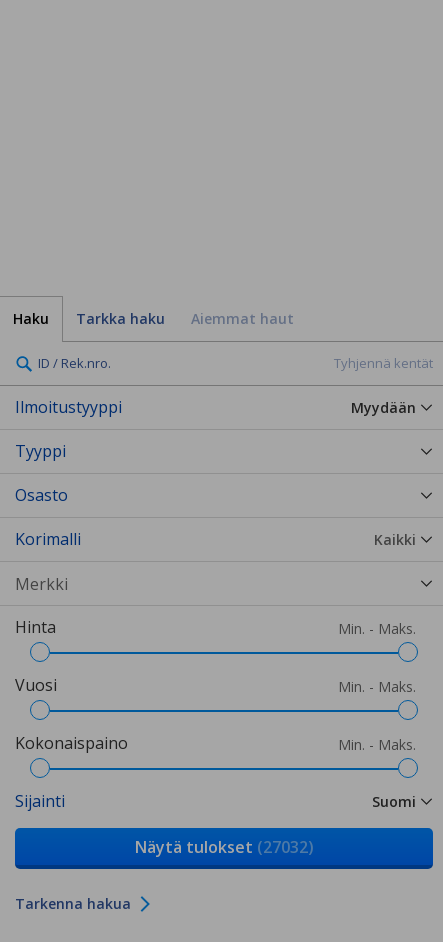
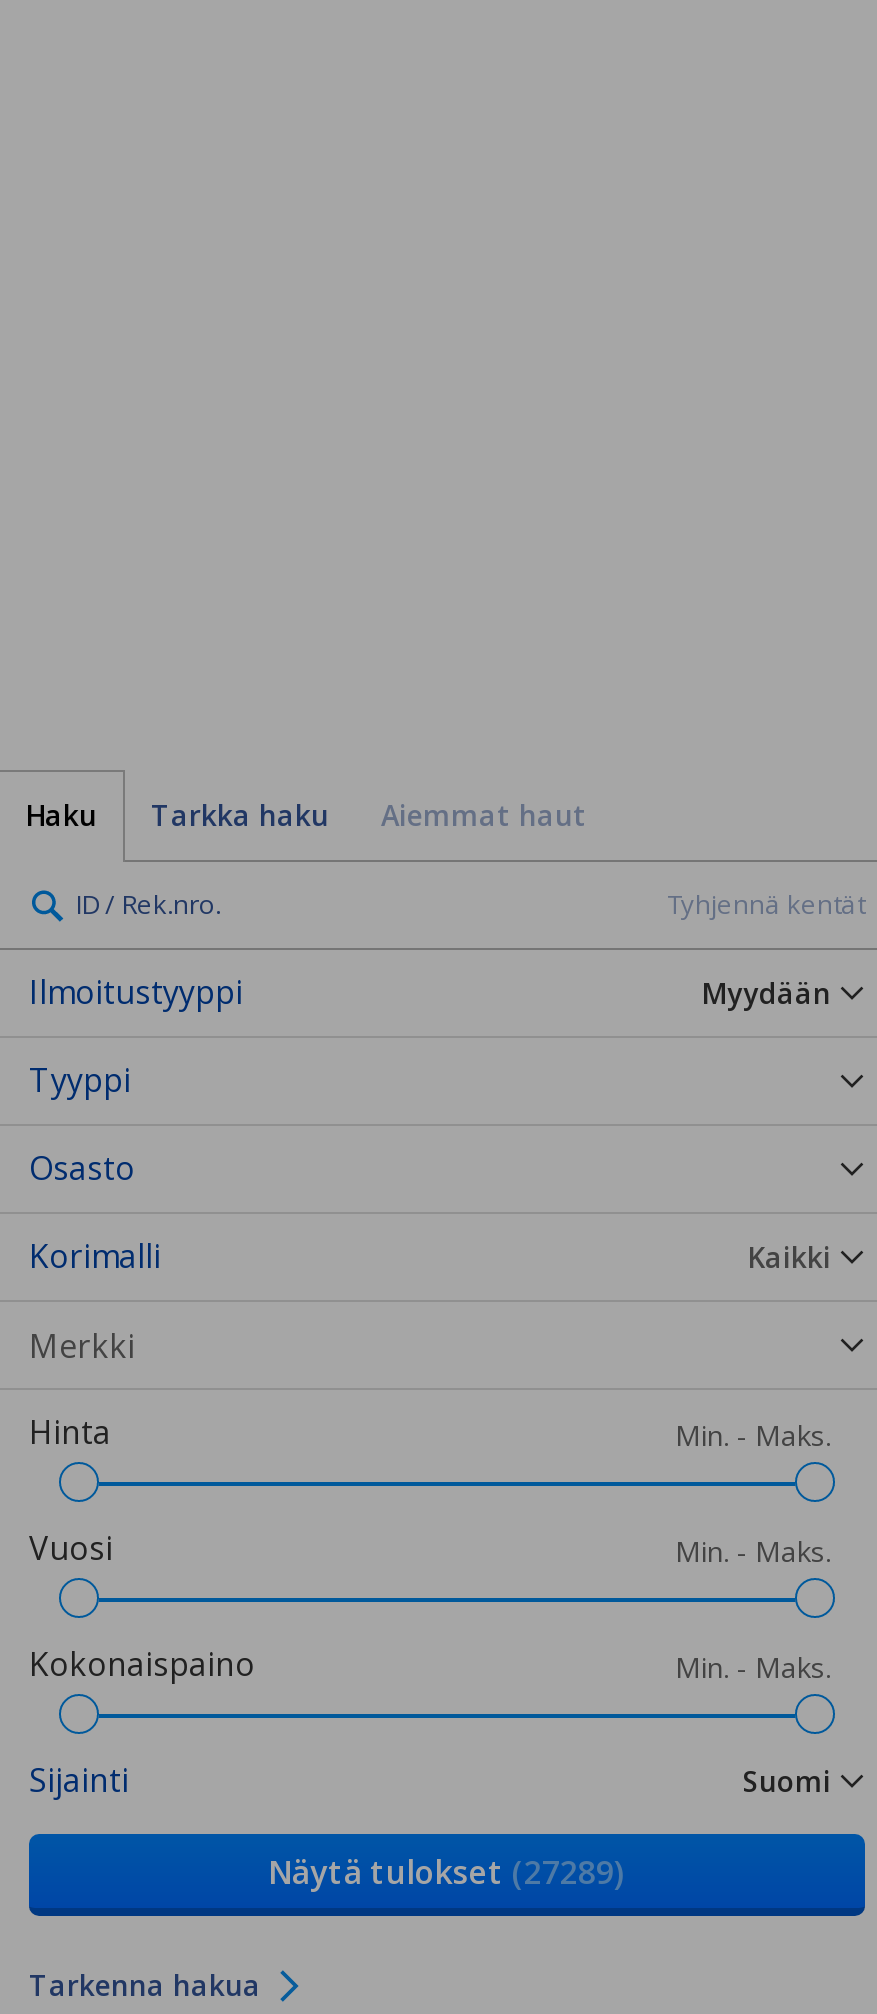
[134,836,313,858] Näytä tulokset (27032) -> [268,1850,626,1894] Näytä tulokset (27289)

